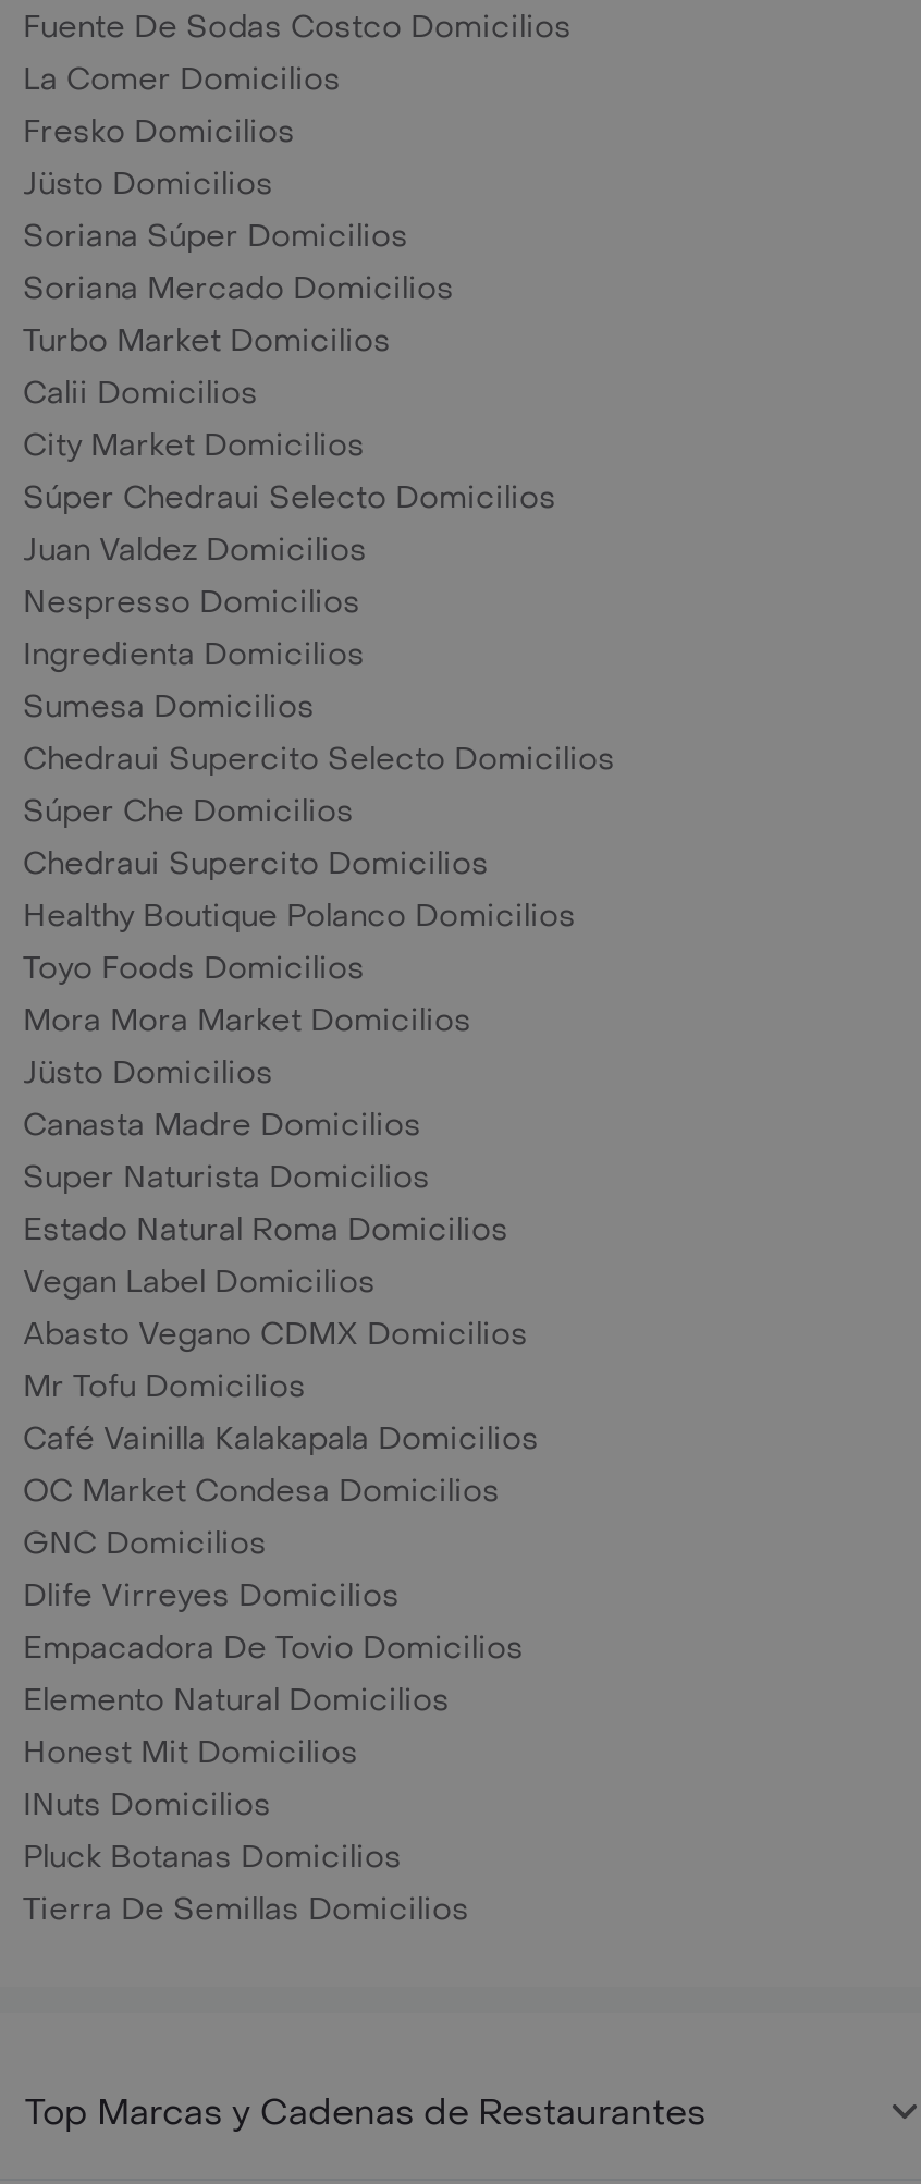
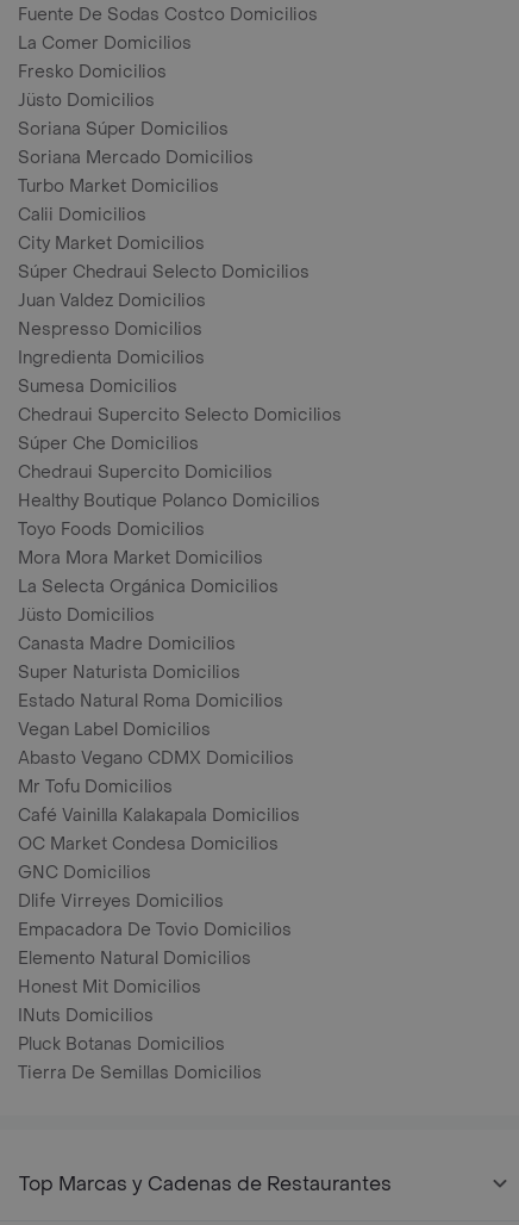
none -> [18,576,279,598] La Selecta Orgánica Domicilios

